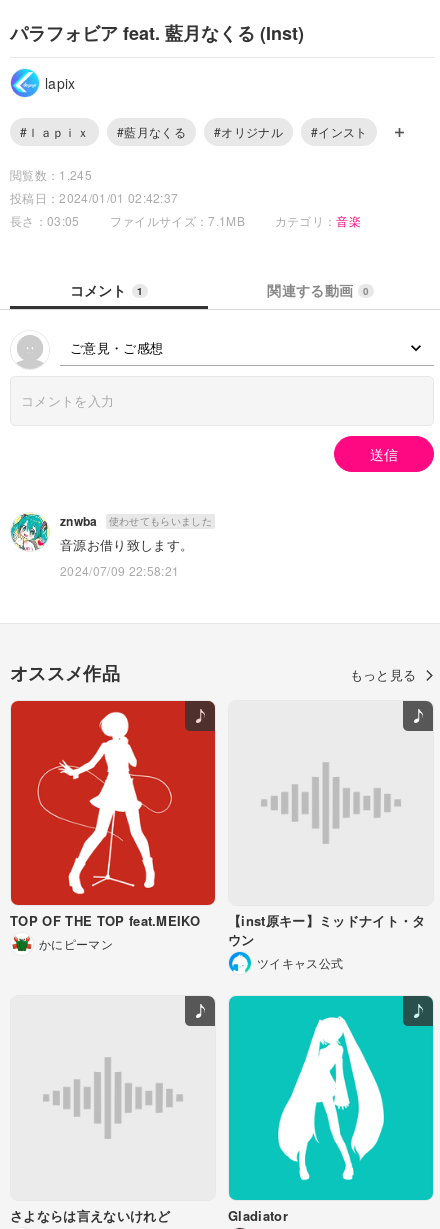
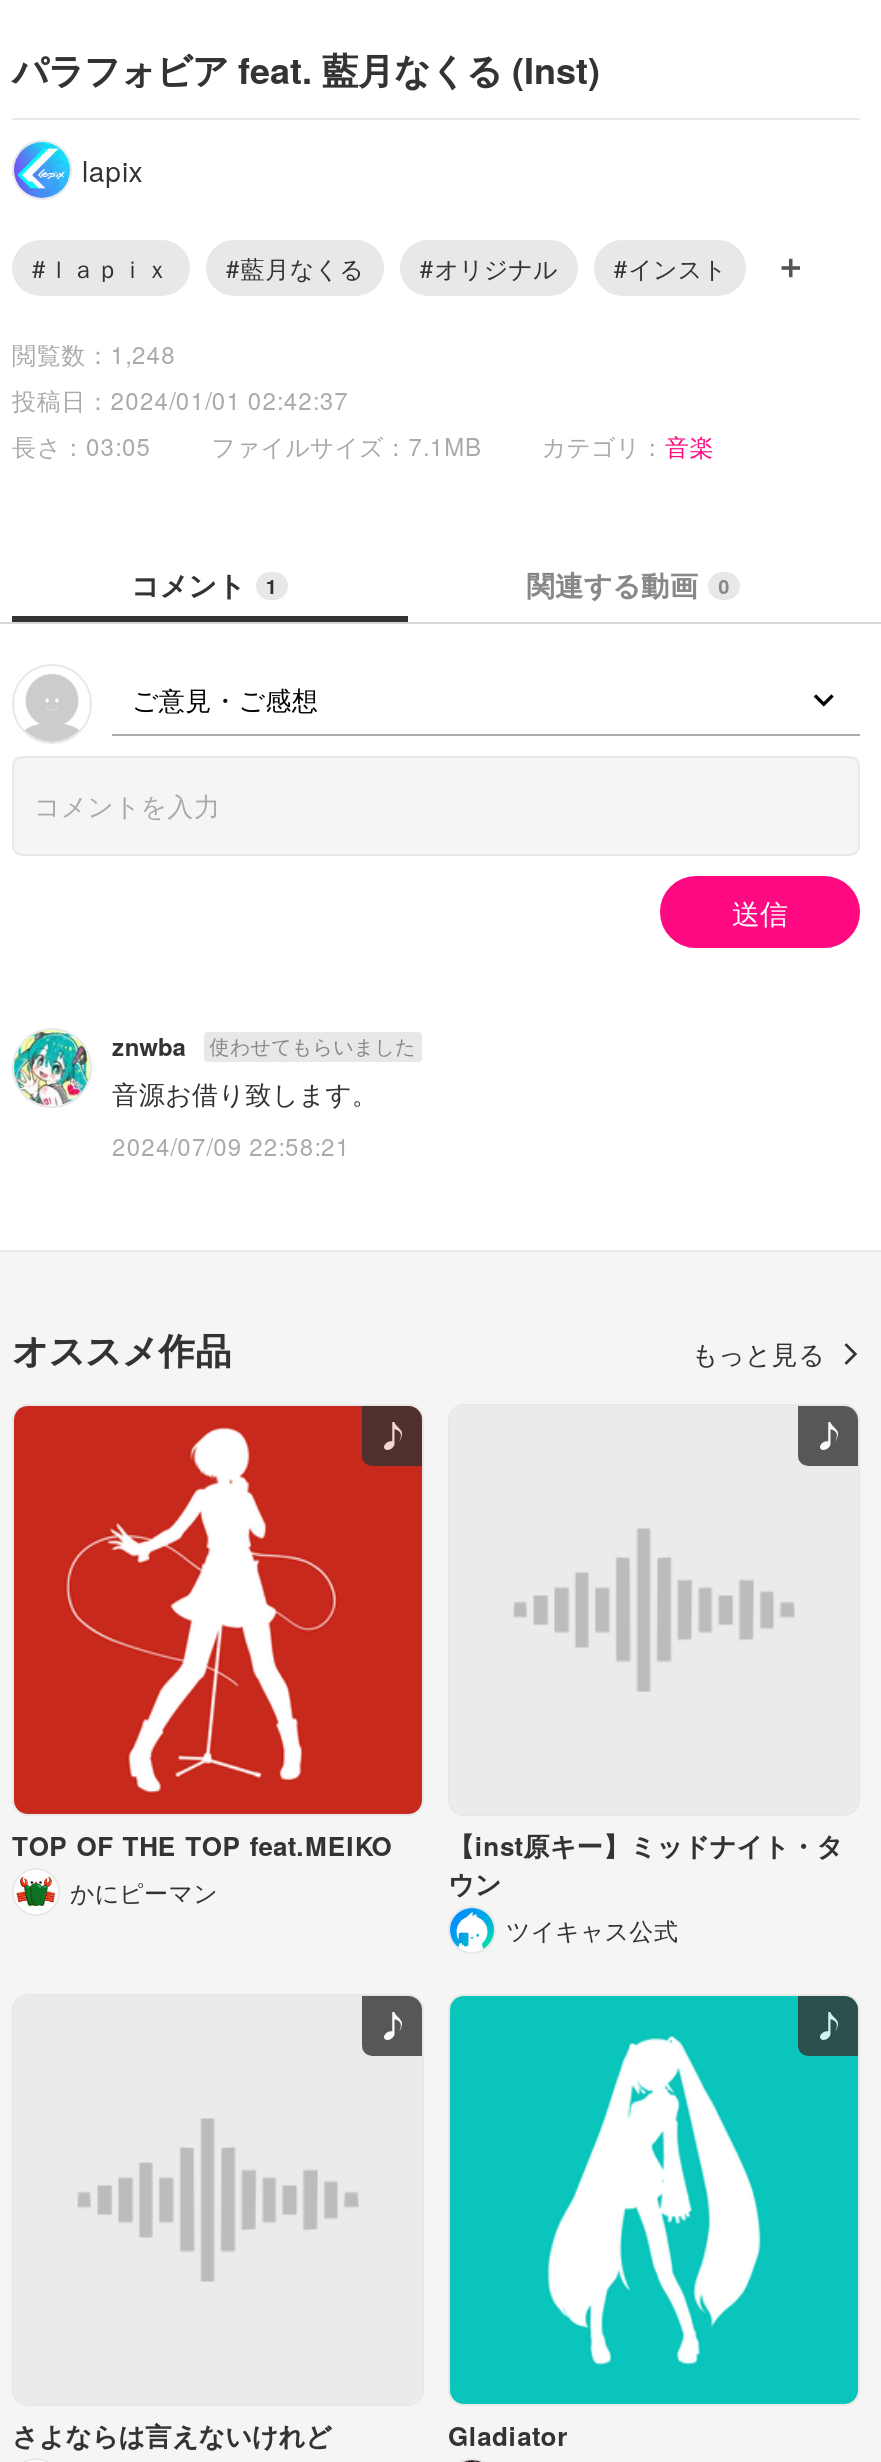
[10,166,92,183] 閲覧数：1,245 -> [12,336,176,370] 閲覧数：1,248

